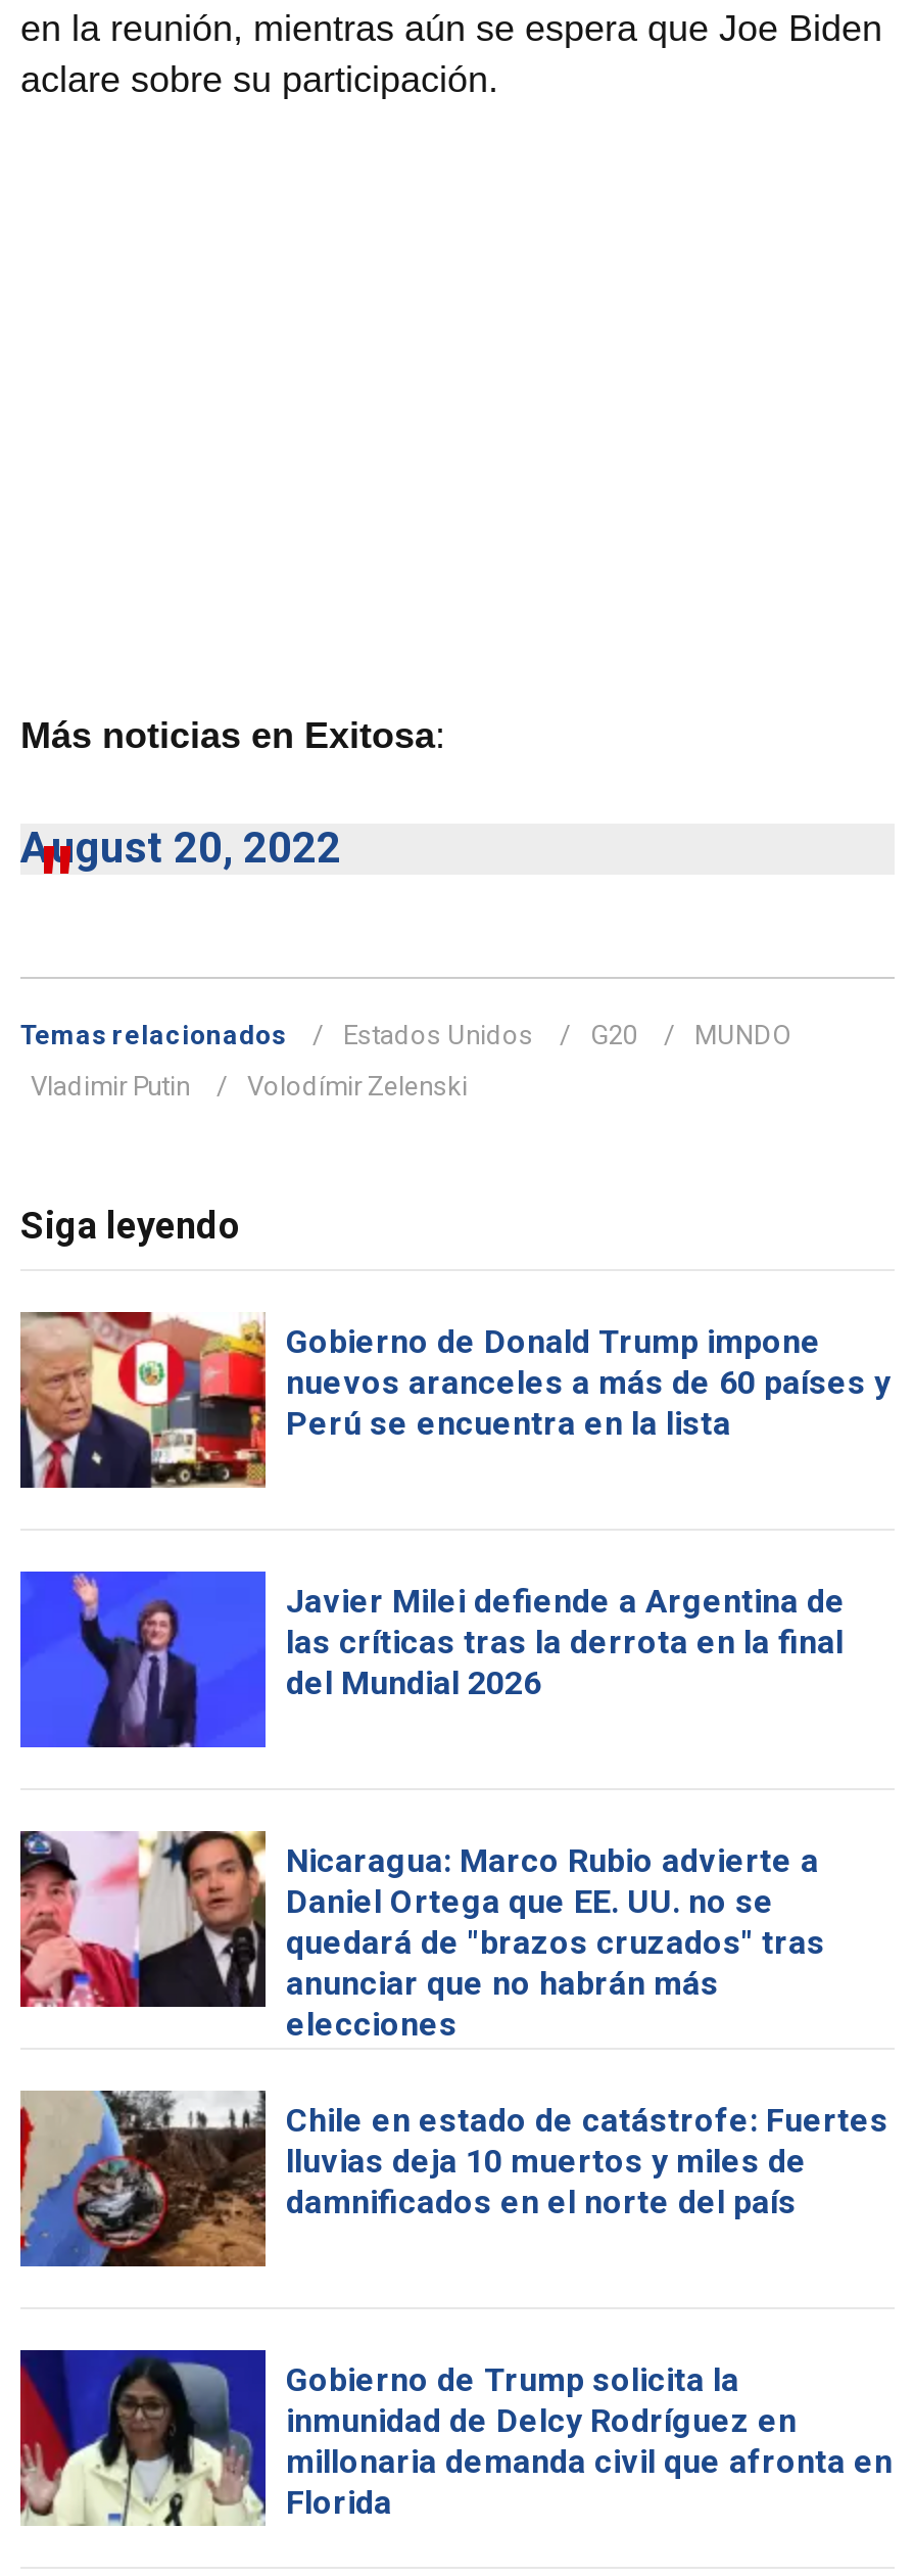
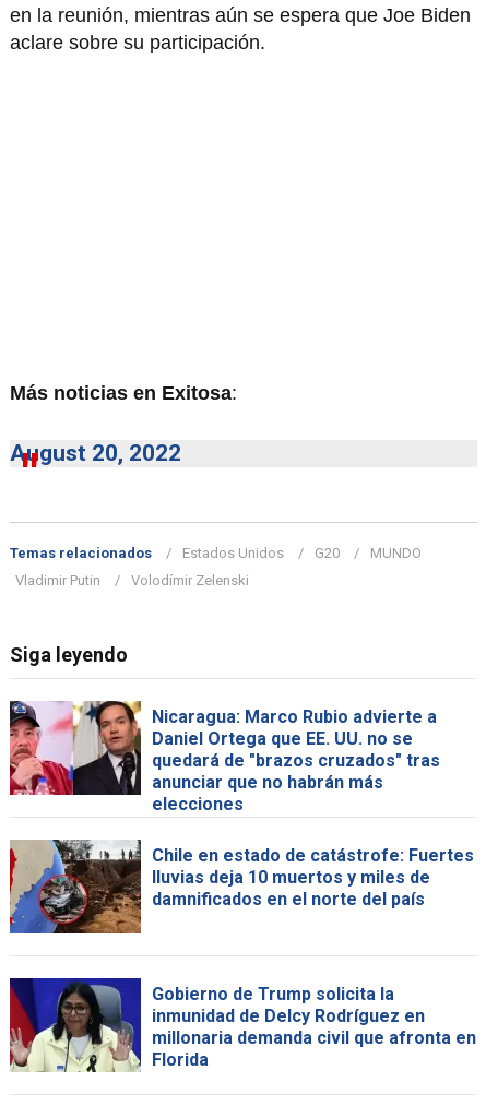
[18,1310,891,1490] [image] | Gobierno de Donald Trump impone | nuevos aranceles a más de 60 países y | Perú se encuentra en la lista -> none
[18,1570,846,1749] [image] | Javier Milei defiende a Argentina de | las críticas tras la derrota en la final | del Mundial 2026 -> none

